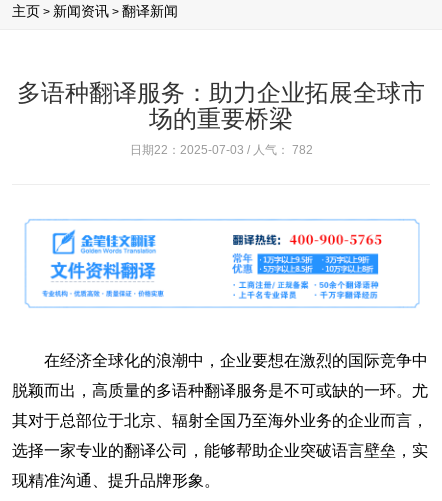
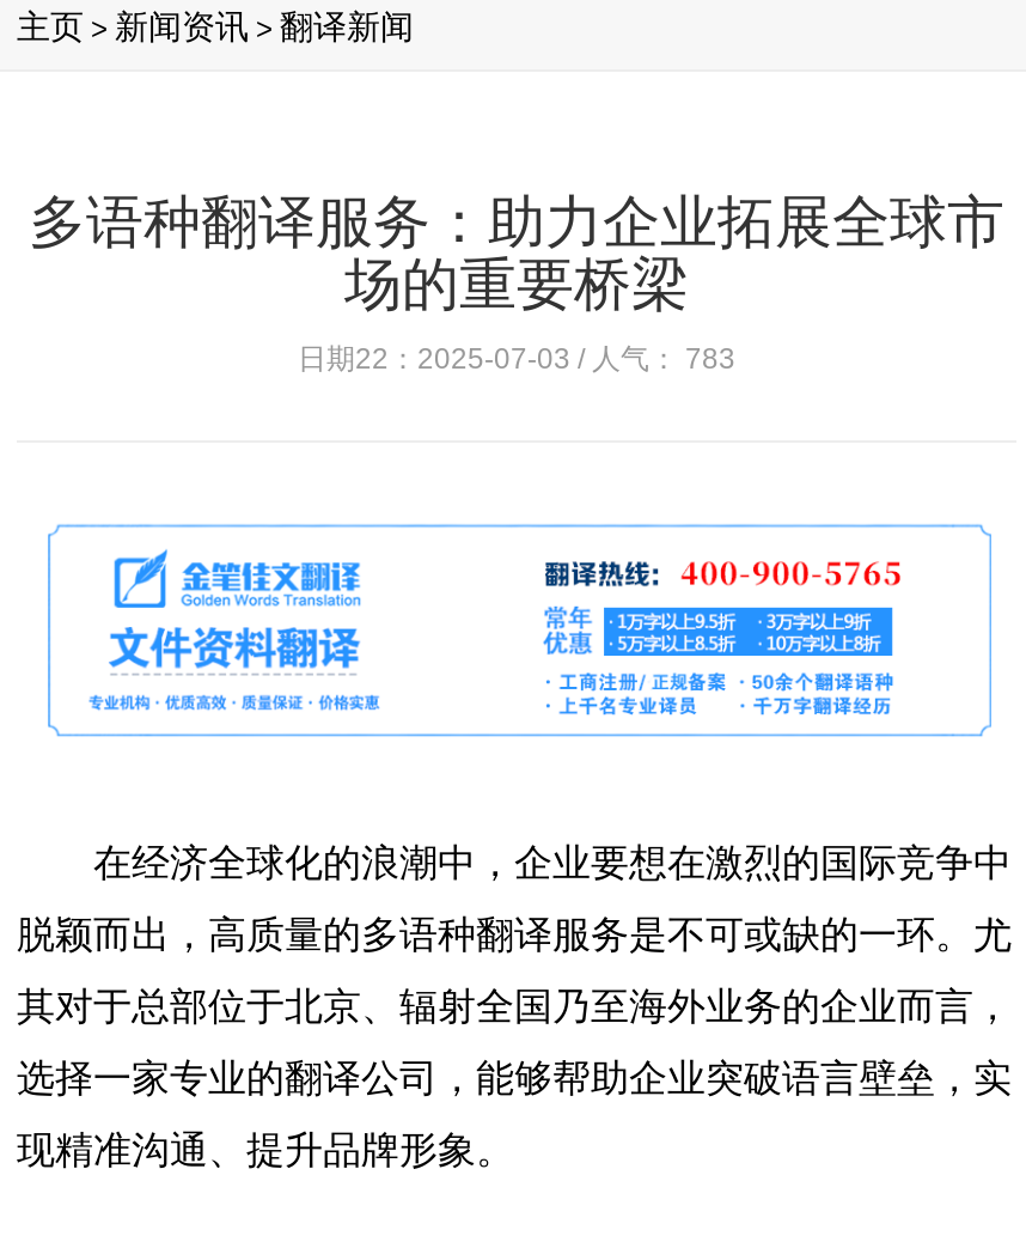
[129,143,312,157] 日期22：2025-07-03 / 人气：782 -> [298,341,735,375] 日期22：2025-07-03 / 人气：783

